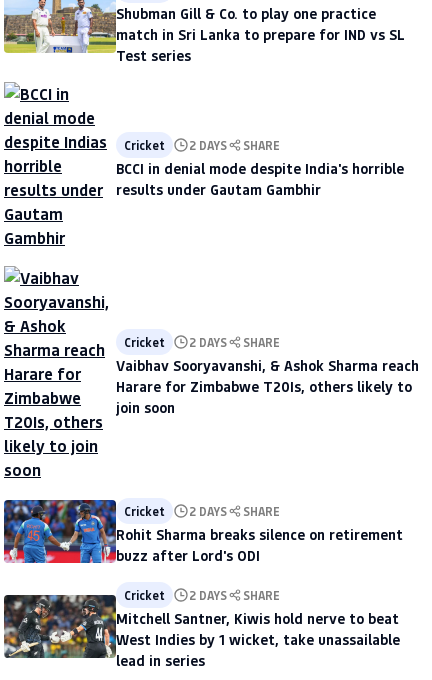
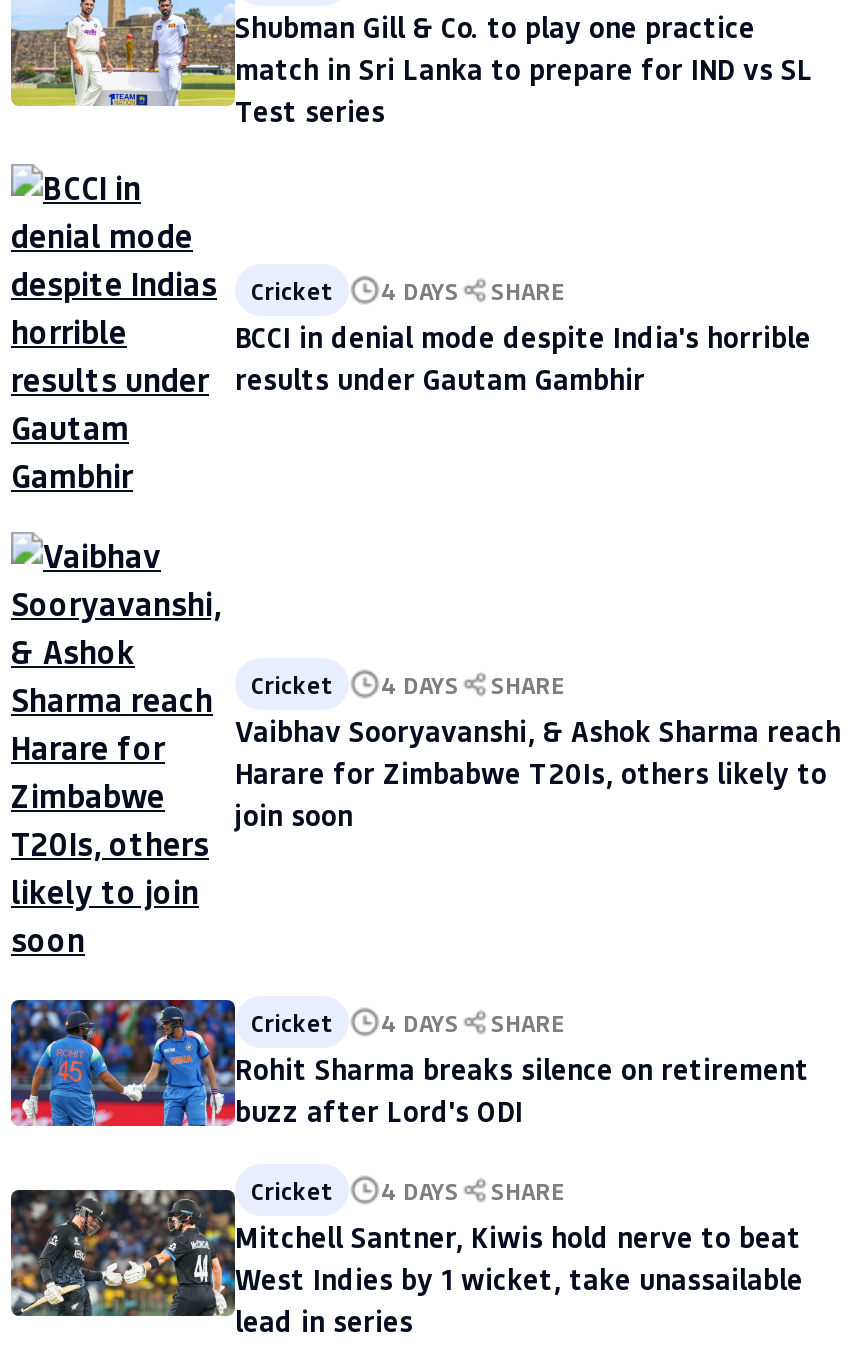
[124,137,280,153] Cricket 2 DAYS SHARE -> [251,274,565,306] Cricket 4 DAYS SHARE
[124,334,280,350] Cricket 2 DAYS SHARE -> [251,669,565,701] Cricket 4 DAYS SHARE
[124,503,280,519] Cricket 2 DAYS SHARE -> [251,1006,565,1038] Cricket 4 DAYS SHARE
[124,587,280,603] Cricket 2 DAYS SHARE -> [251,1174,565,1206] Cricket 4 DAYS SHARE

